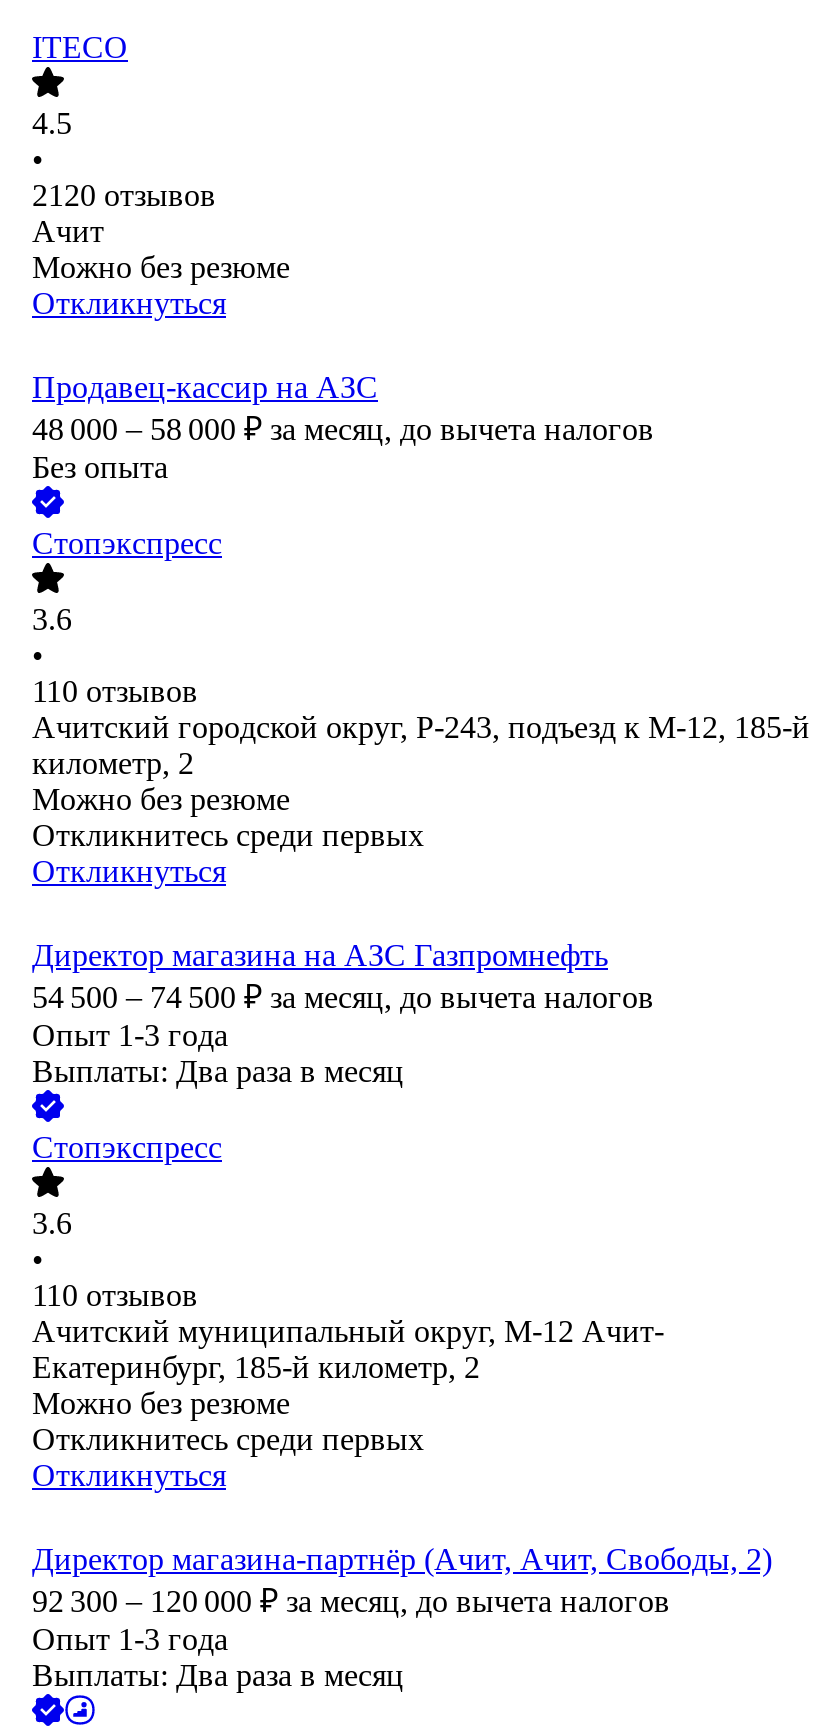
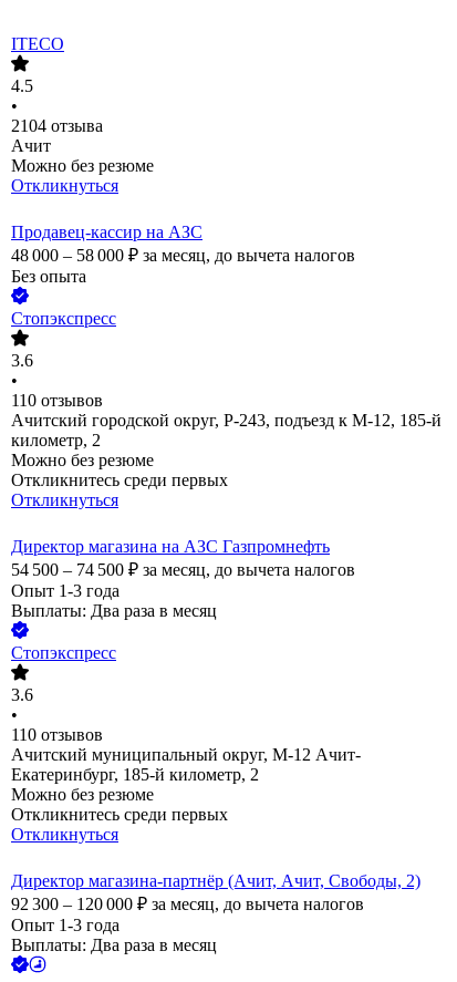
[32,179,216,213] 2120 отзывов -> [11,117,103,135] 2104 отзыва

